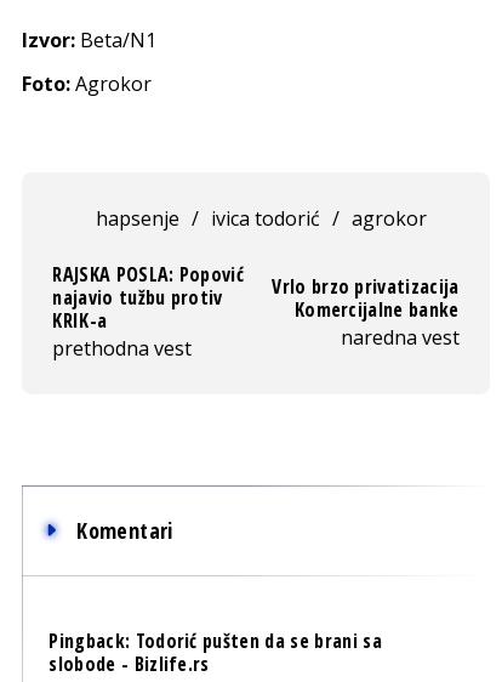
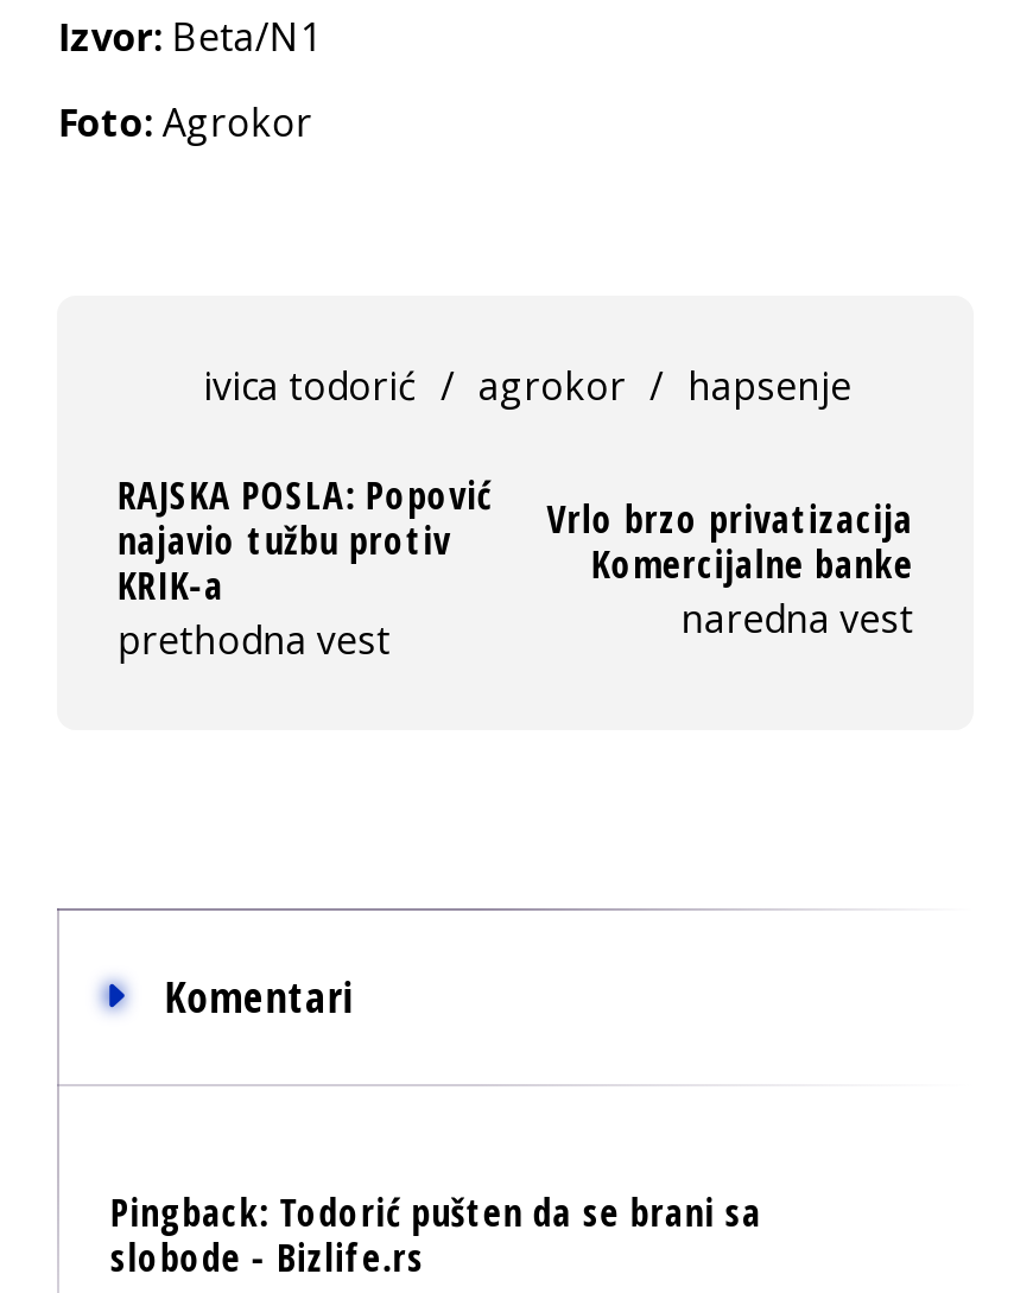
[96,205,427,232] hapsenje / ivica todorić / agrokor -> [203,360,851,412] ivica todorić / agrokor / hapsenje

